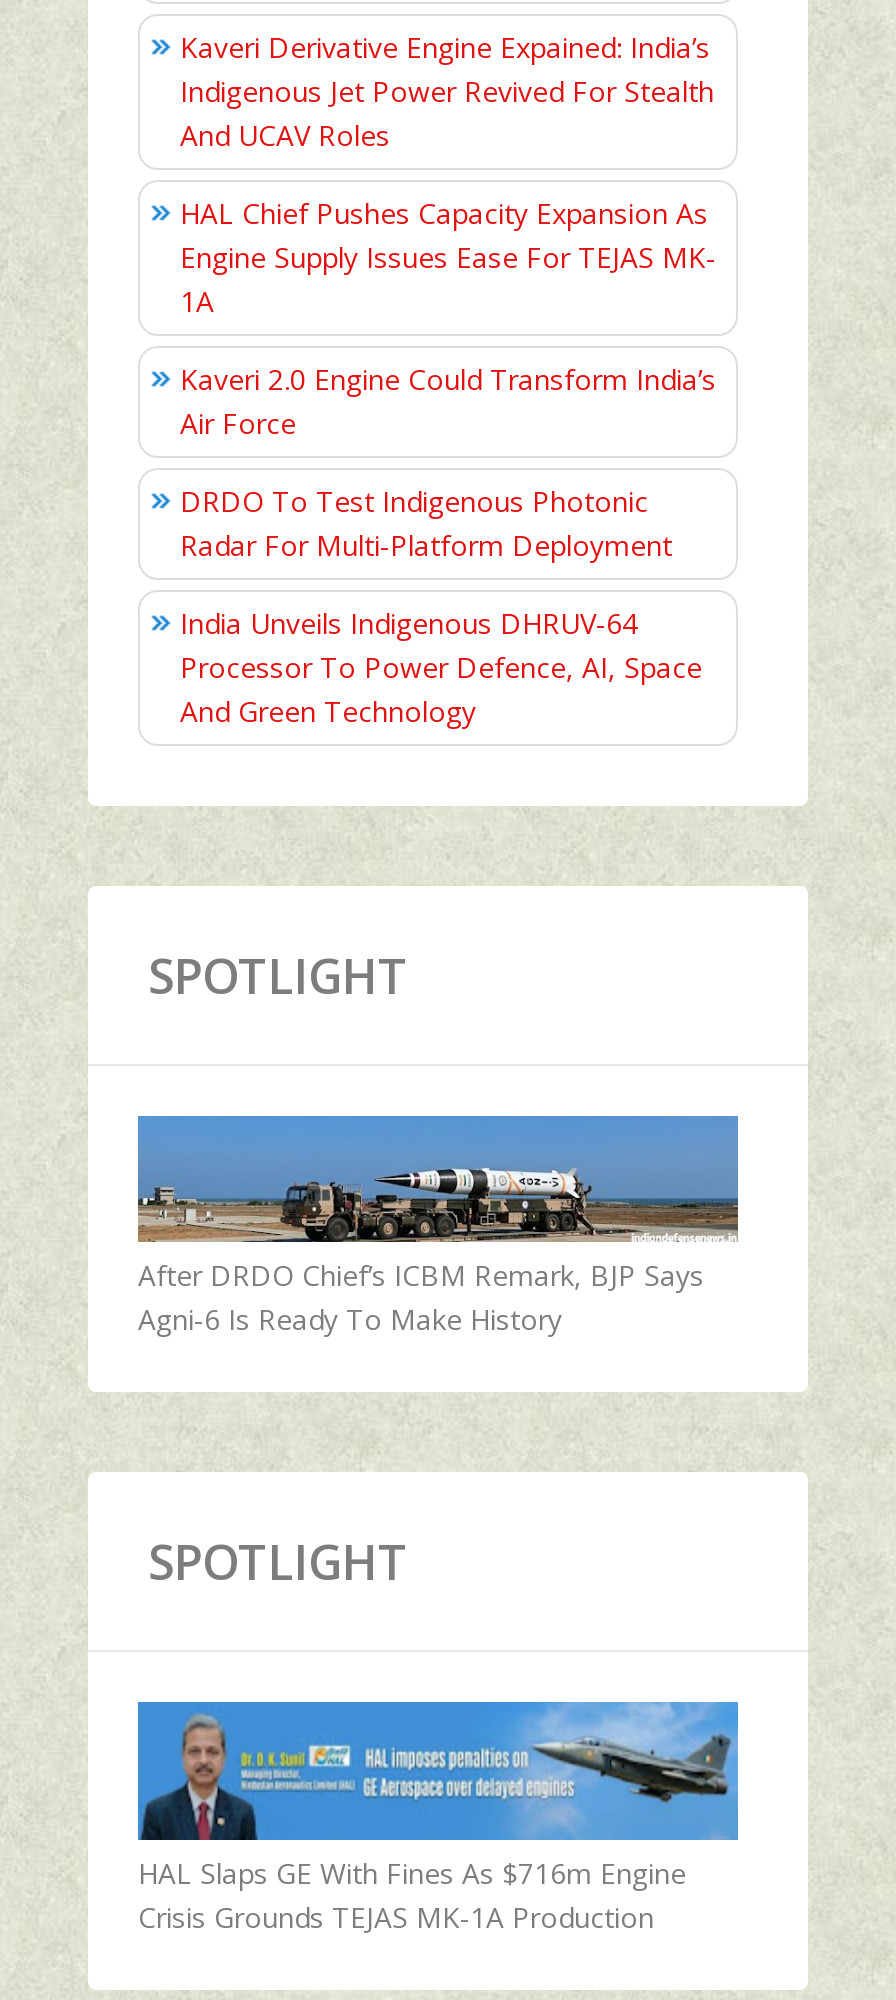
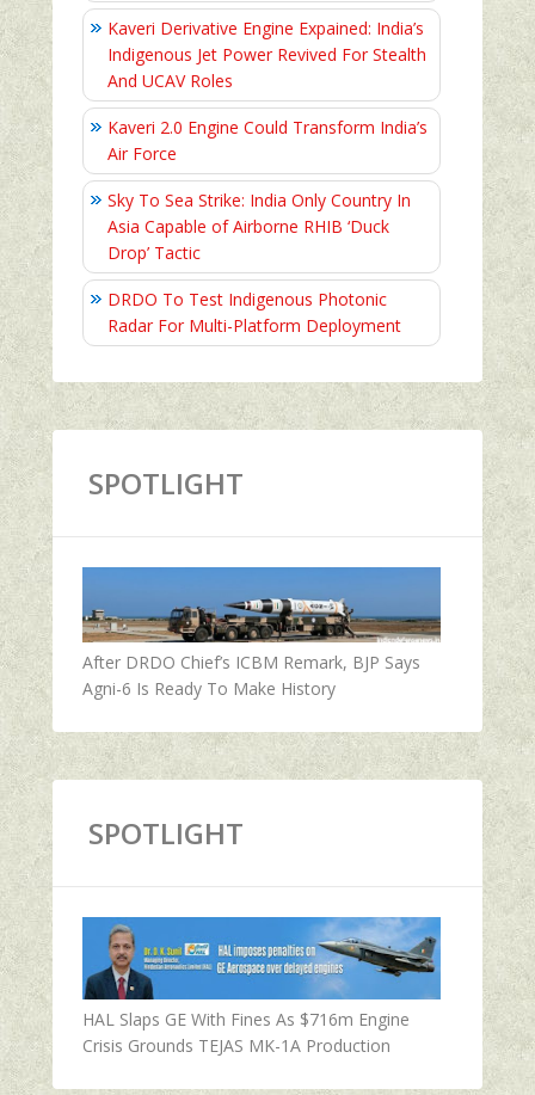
[180,194,716,320] HAL Chief Pushes Capacity Expansion As | Engine Supply Issues Ease For TEJAS MK- | 1A -> none
none -> [107,189,411,264] Sky To Sea Strike: India Only Country In | Asia Capable of Airborne RHIB ‘Duck | Drop’ Tactic
[180,604,702,730] India Unveils Indigenous DHRUV-64 | Processor To Power Defence, AI, Space | And Green Technology -> none

